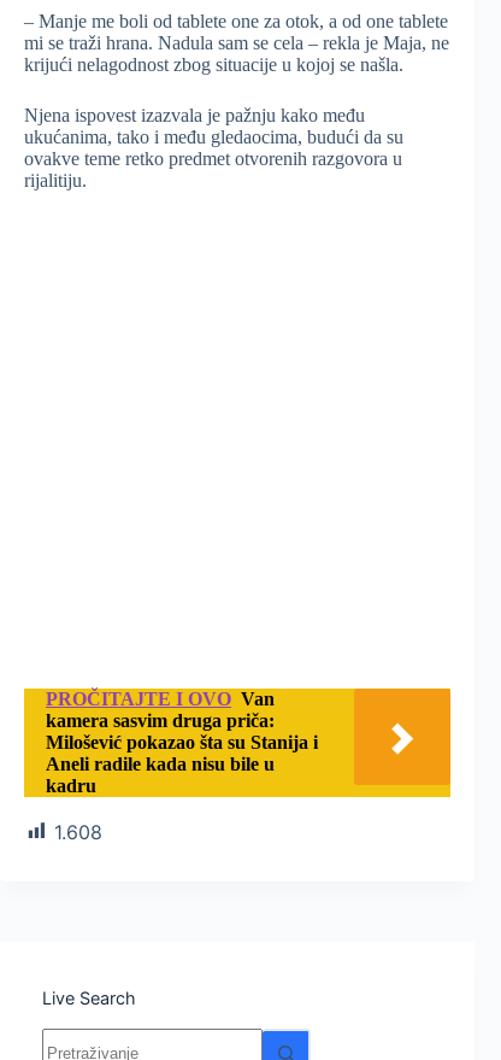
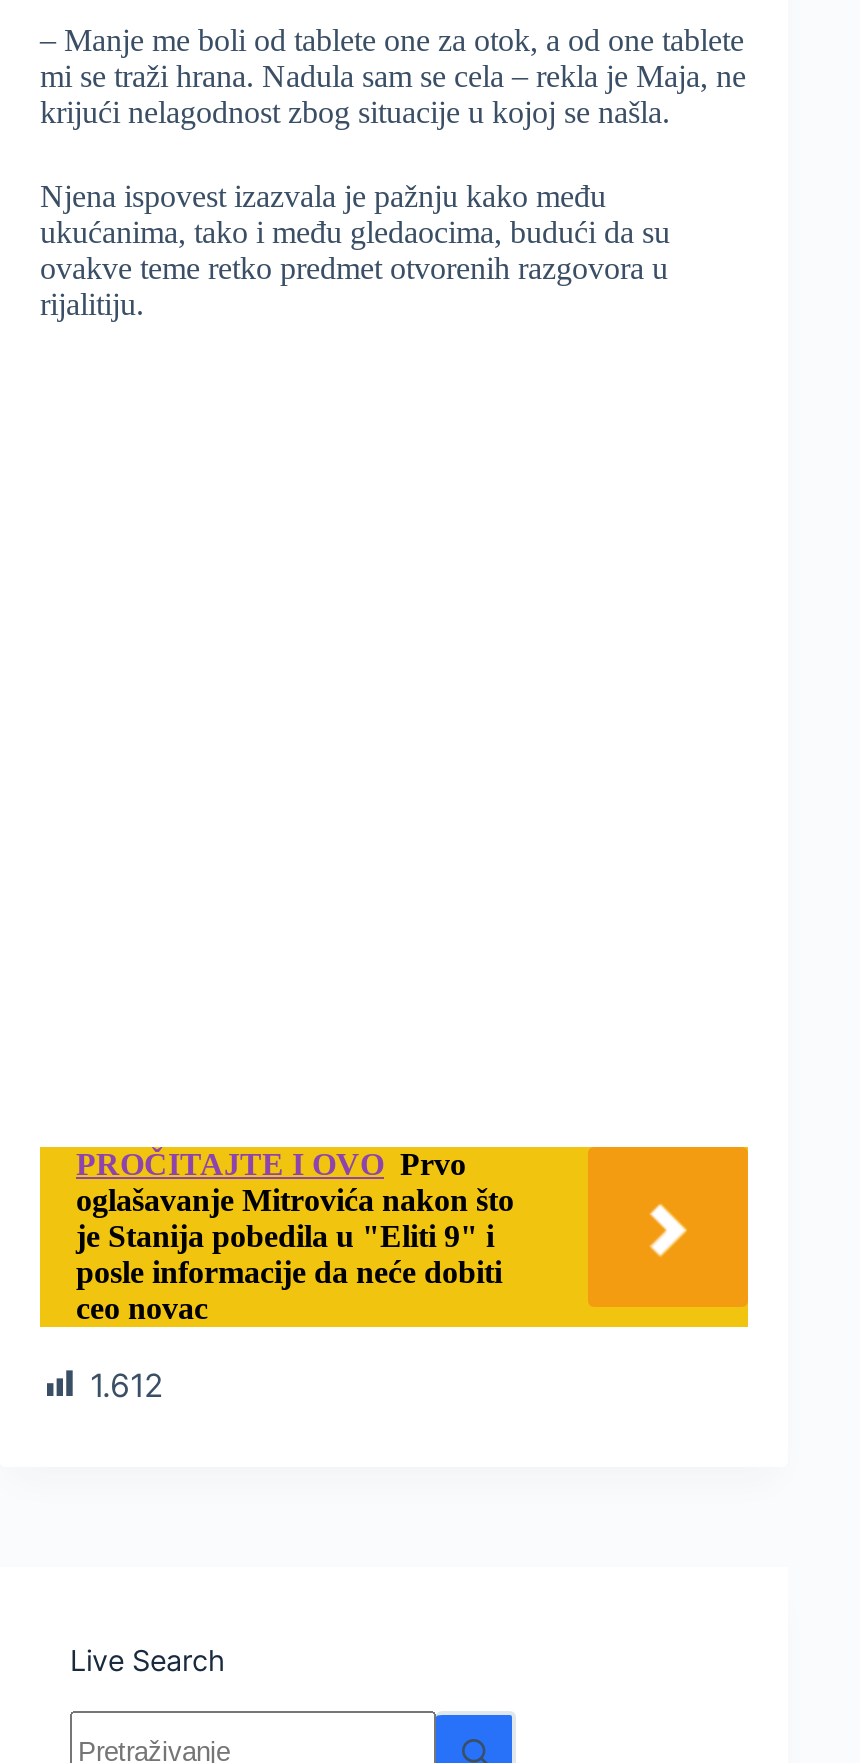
[46,688,318,796] PROČITAJTE I OVO Van | kamera sasvim druga priča: | Milošević pokazao šta su Stanija i | Aneli radile kada nisu bile u | kadru -> [76,1147,514,1325] PROČITAJTE I OVO Prvo | oglašavanje Mitrovića nakon što | je Stanija pobedila u "Eliti 9" i | posle informacije da neće dobiti | ceo novac
[54,820,102,844] 1.608 -> [90,1365,164,1405] 1.612

